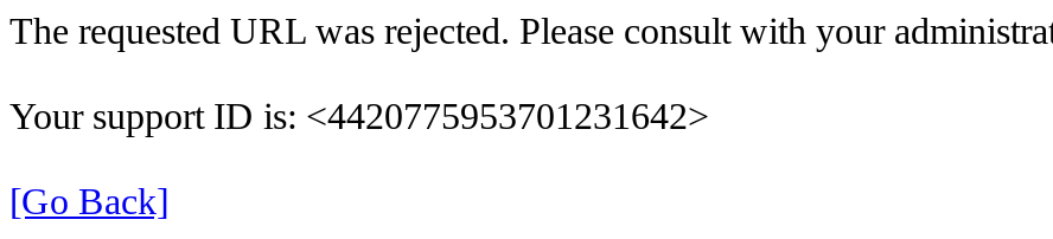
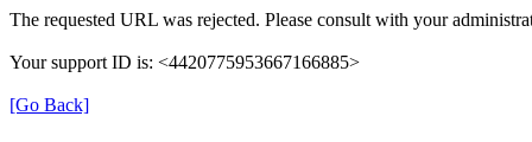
[9,96,709,136] Your support ID is: <4420775953701231642> -> [9,52,360,72] Your support ID is: <4420775953667166885>

